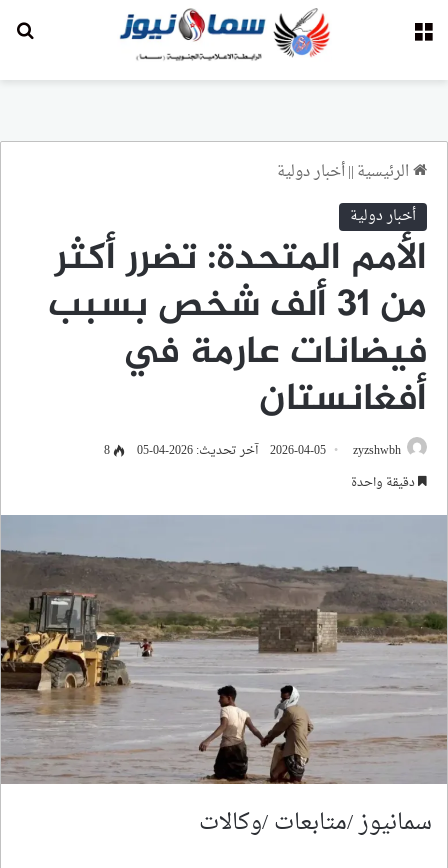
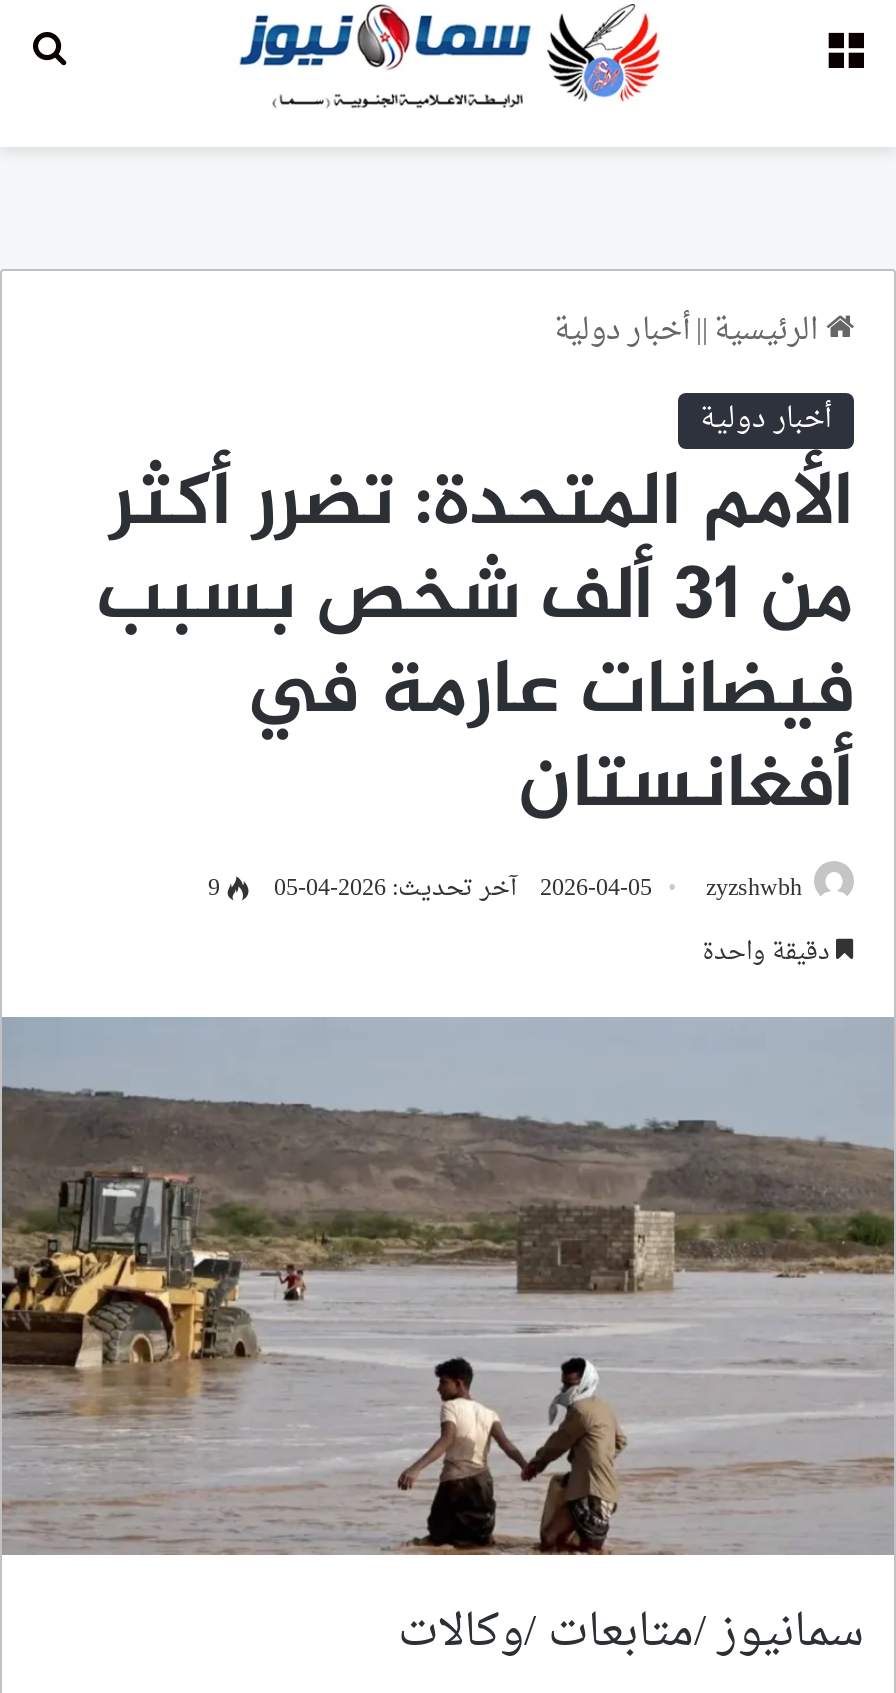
[104,440,110,462] 8 -> [208,867,220,911] 9

